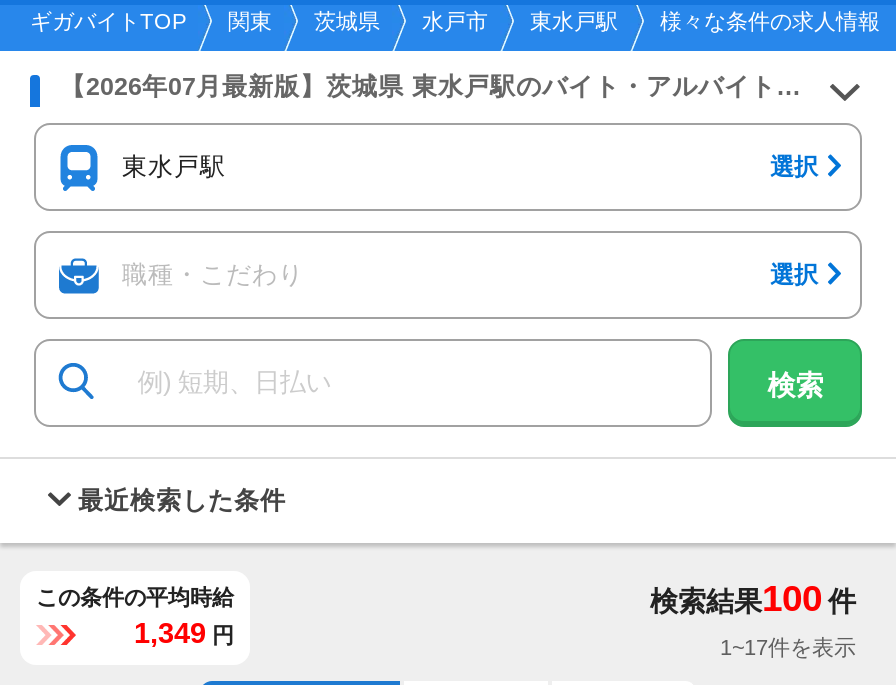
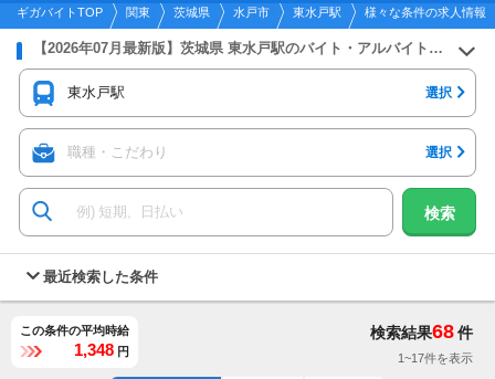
[650,577,856,619] 検索結果100 件 -> [370,319,473,343] 検索結果68 件
[134,617,234,649] 1,349 円 -> [74,341,129,359] 1,348 円

